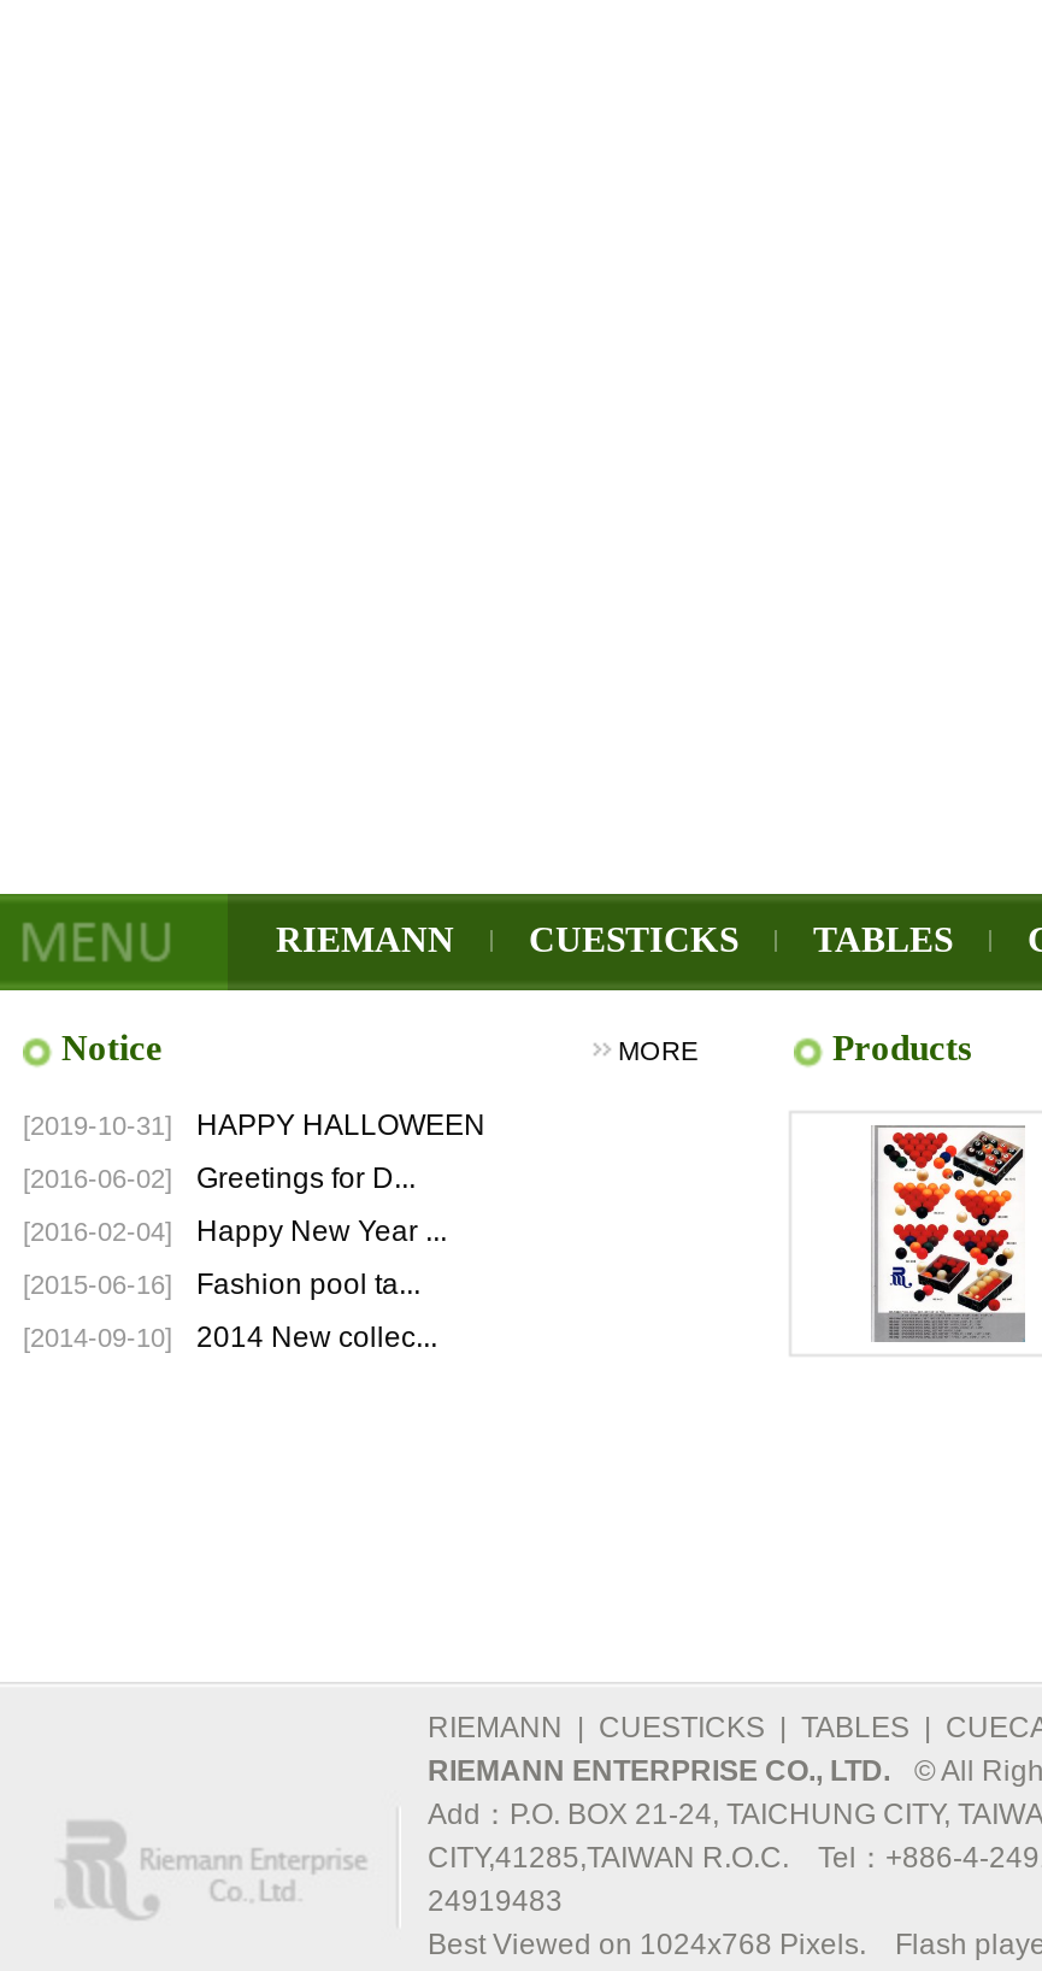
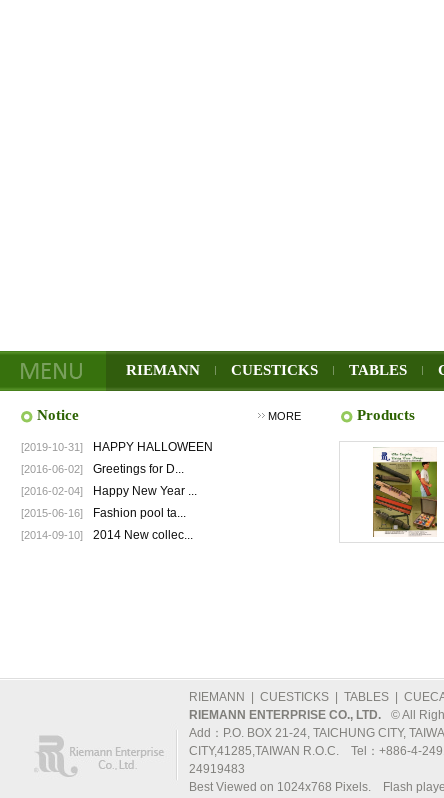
[871,1125,1025,1342] [image] -> [373,449,438,536] [image]

